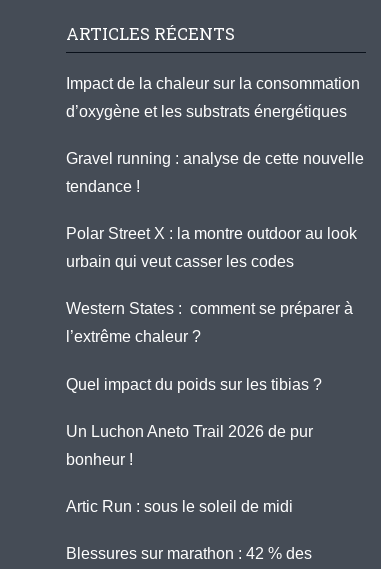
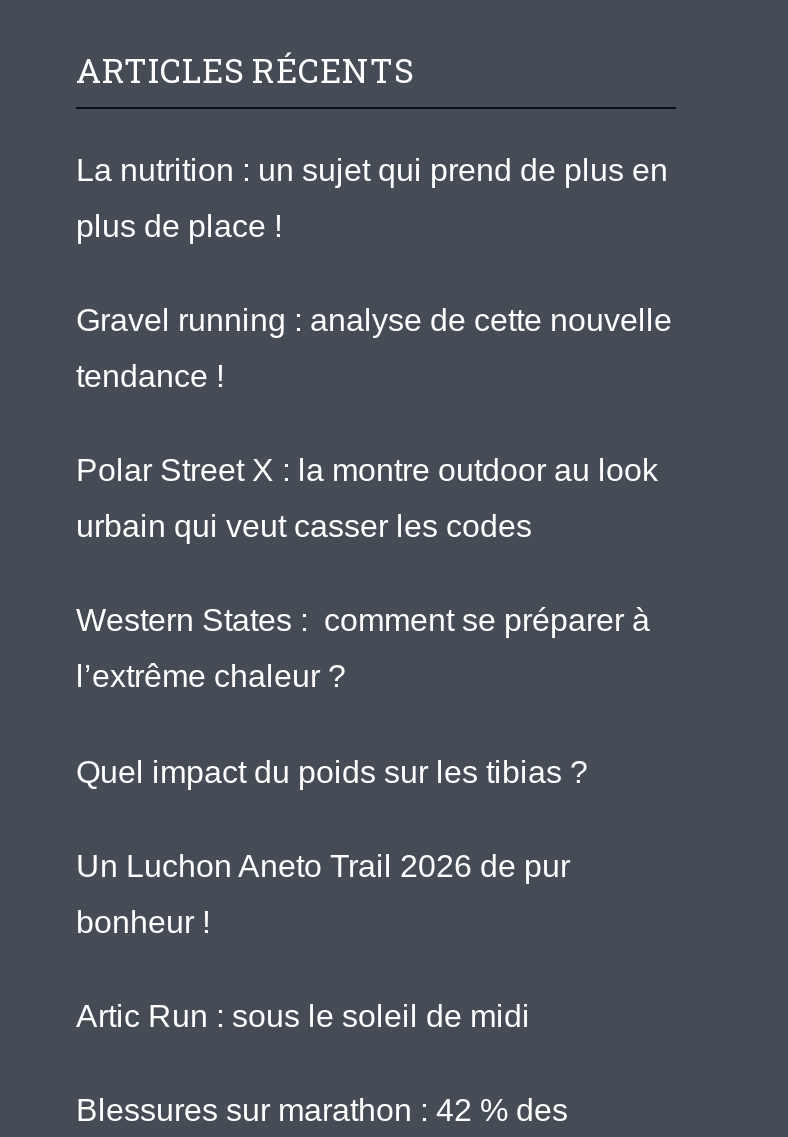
[66,75,360,92] Impact de la chaleur sur la consommation -> [76,153,668,187] La nutrition : un sujet qui prend de plus en
[66,103,347,120] d’oxygène et les substrats énergétiques -> [76,209,282,243] plus de place !

